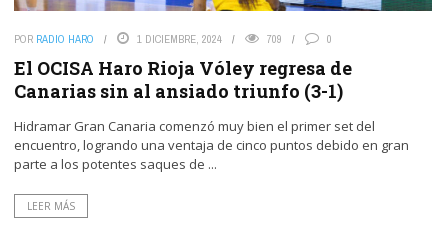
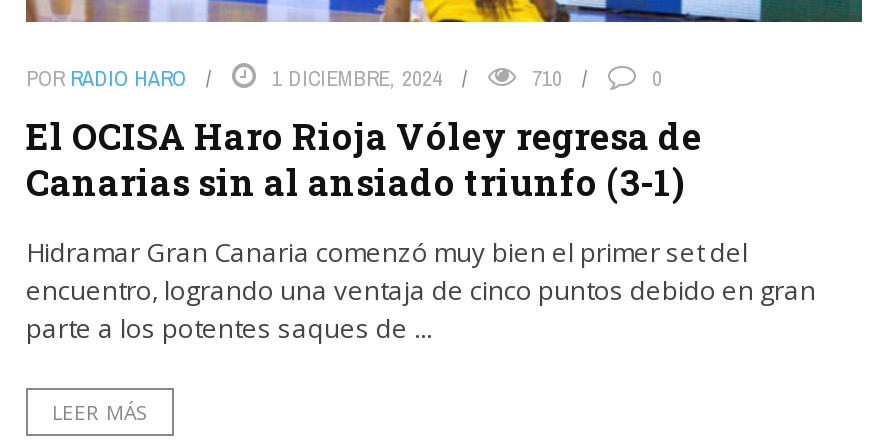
[267,32,282,46] 709 -> [532,64,562,92] 710

